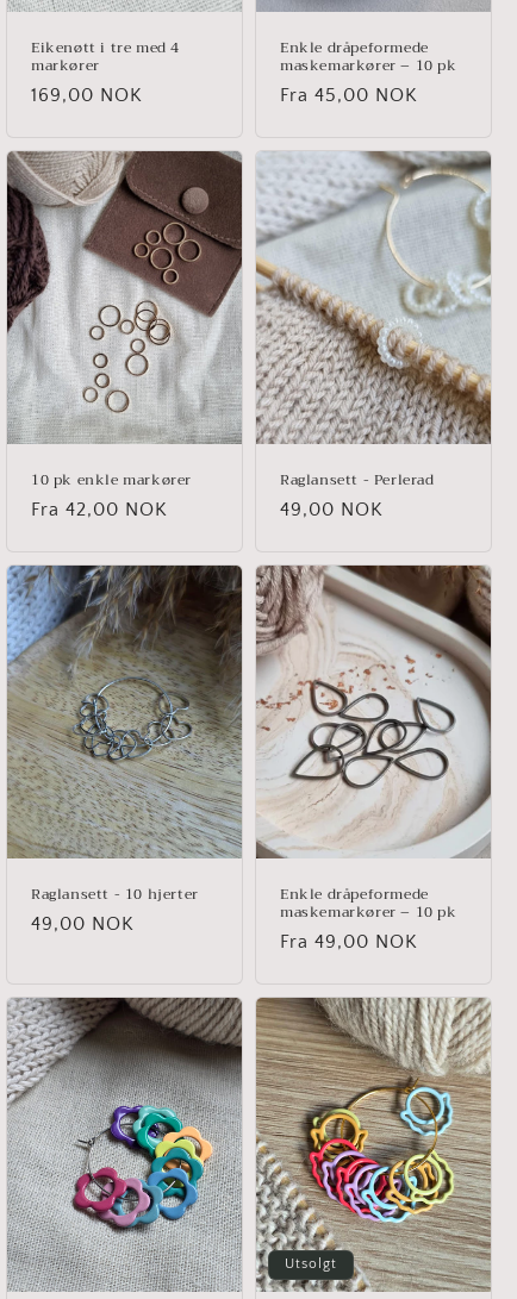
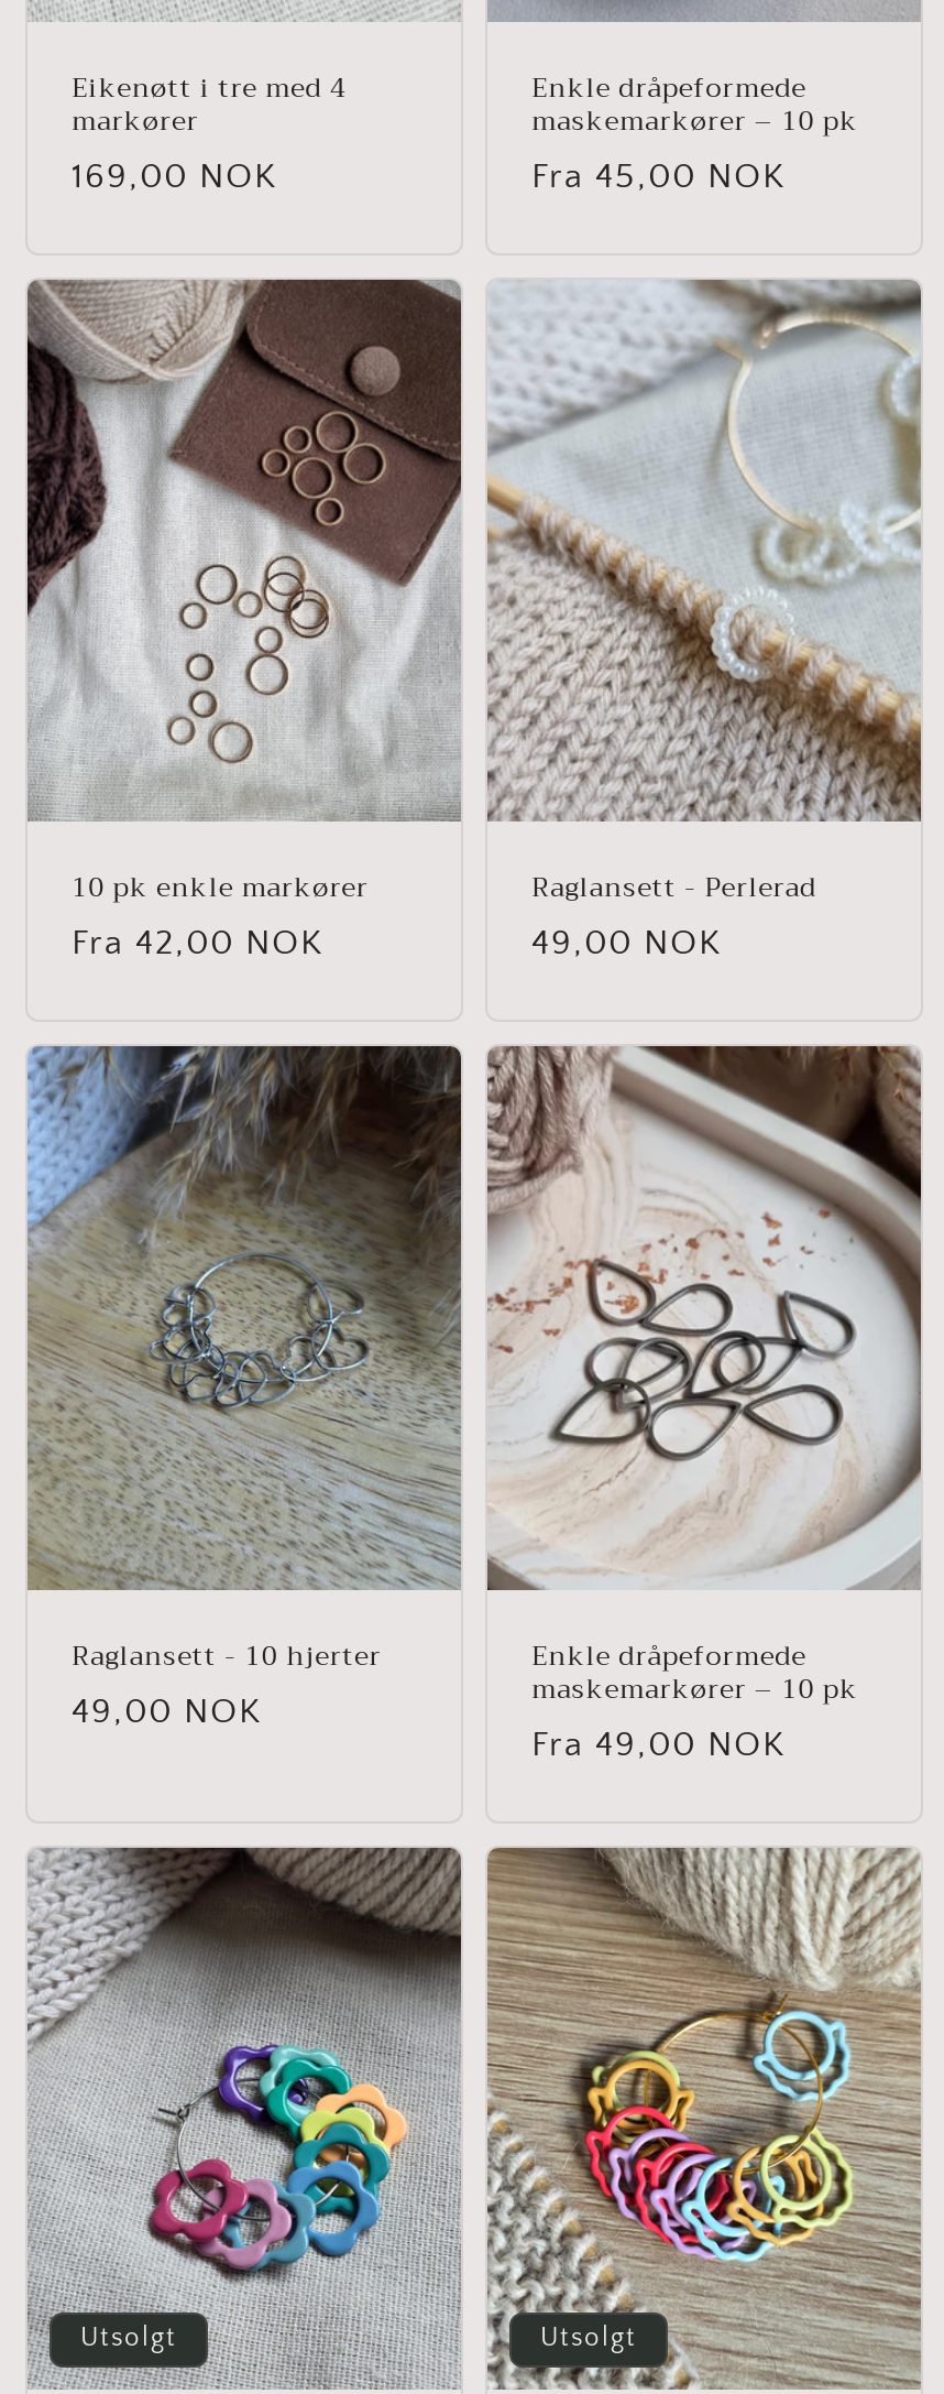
none -> [80,2322,177,2351] Utsolgt

